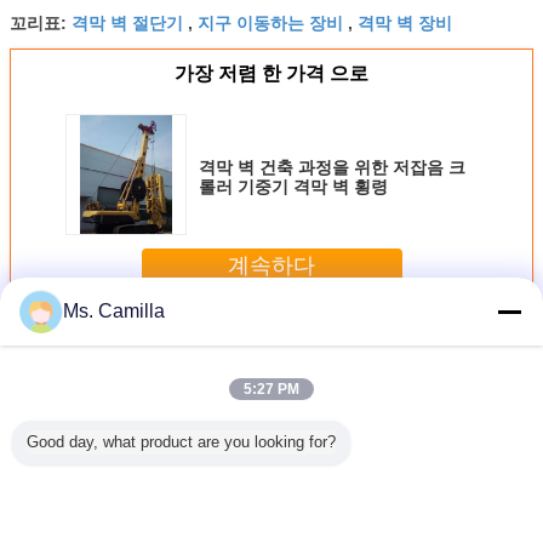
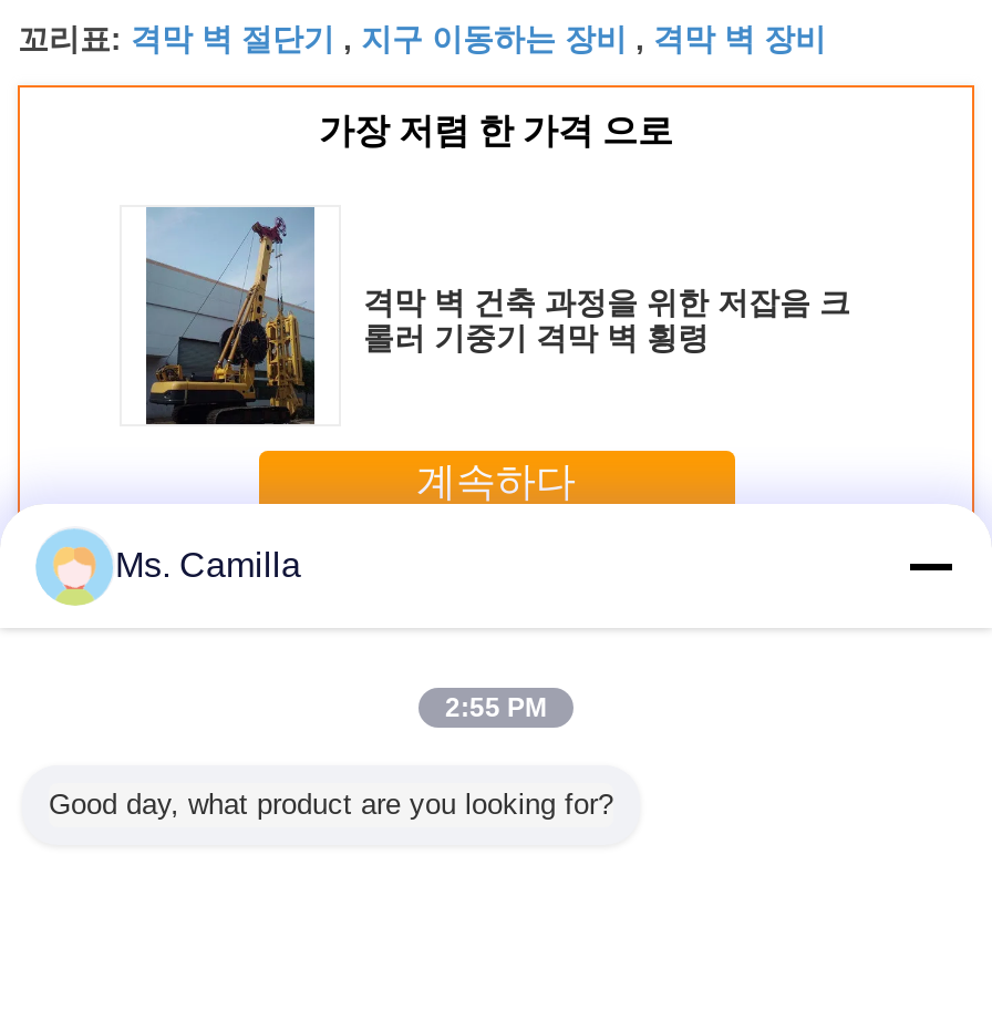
[244,381,299,398] 5:27 PM -> [445,692,547,723] 2:55 PM

